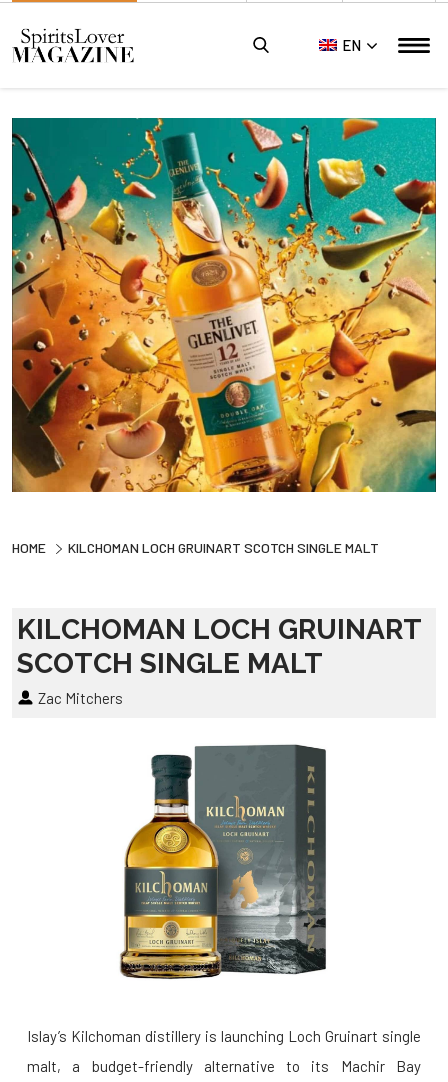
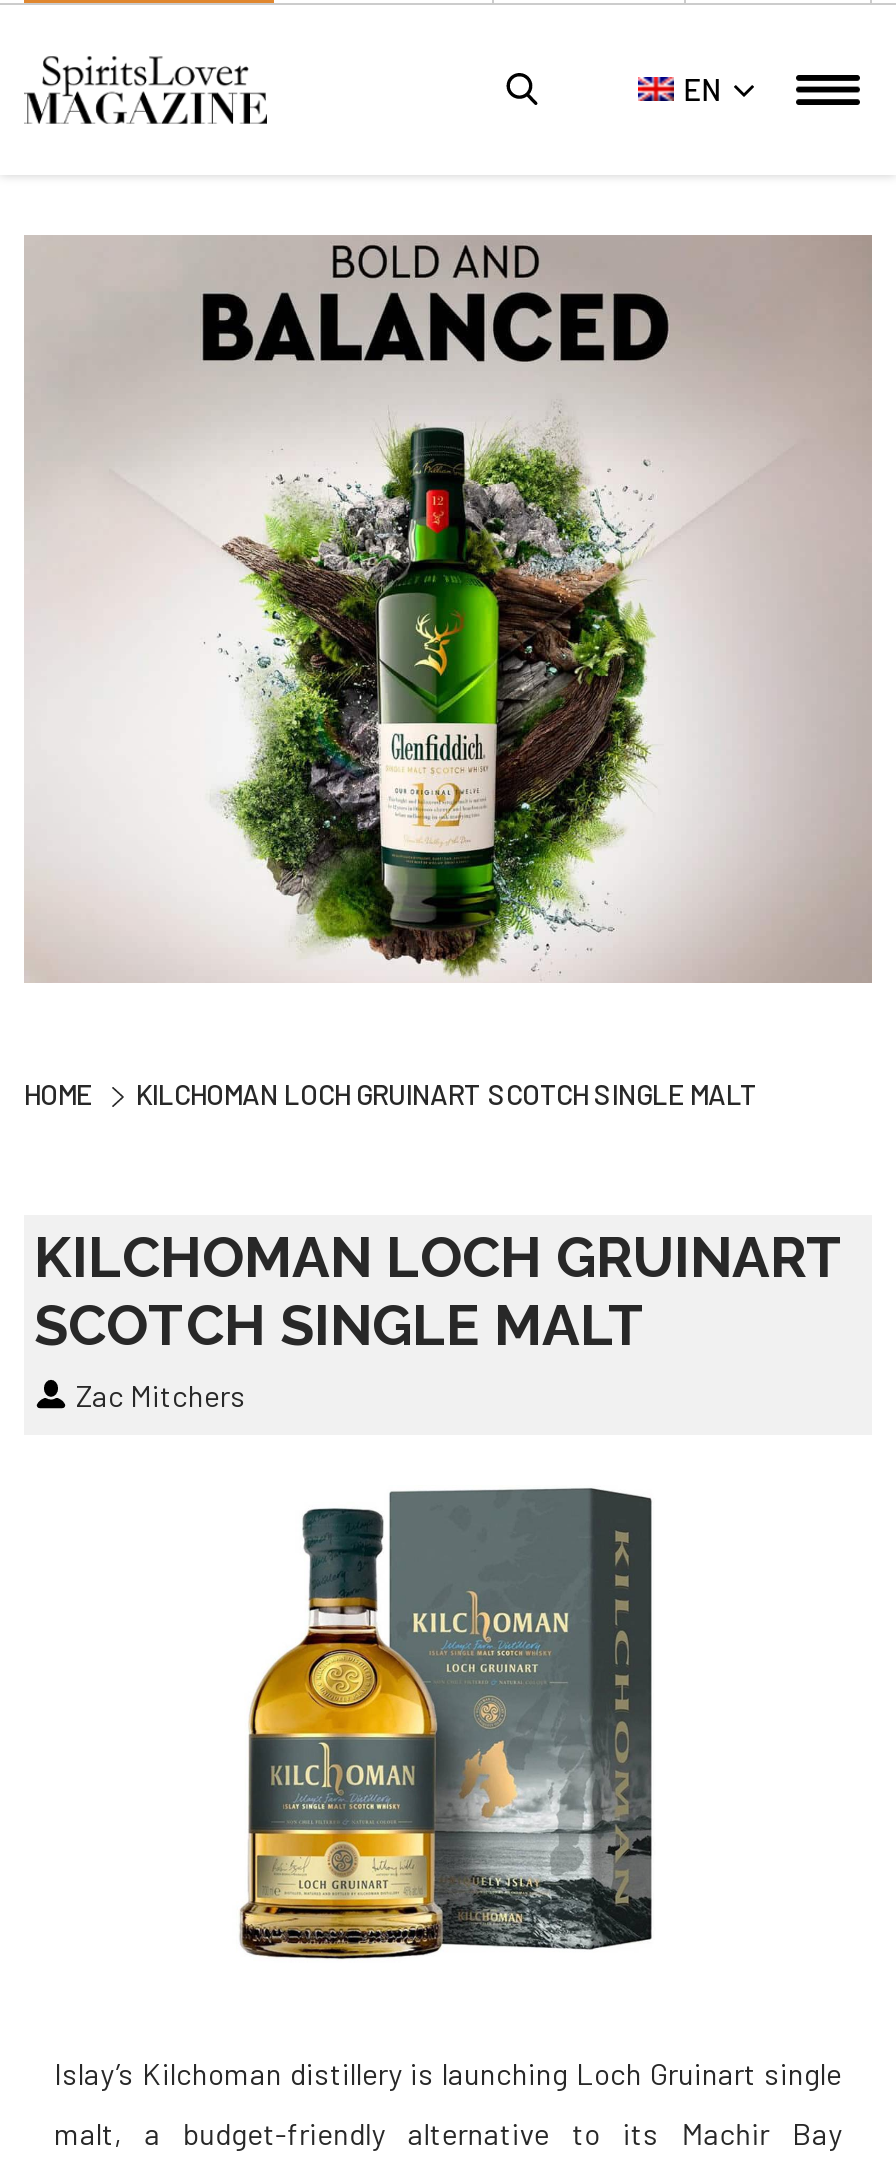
[11,117,437,493] [image] -> [24,233,872,983] [image]

